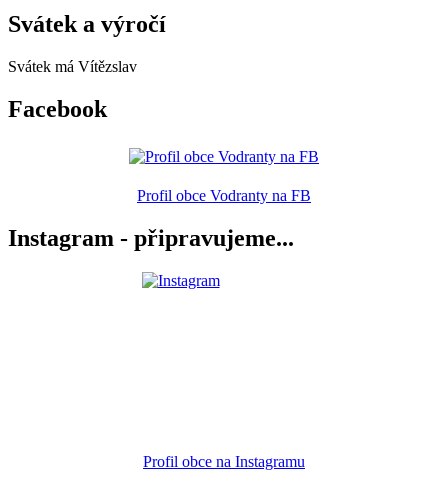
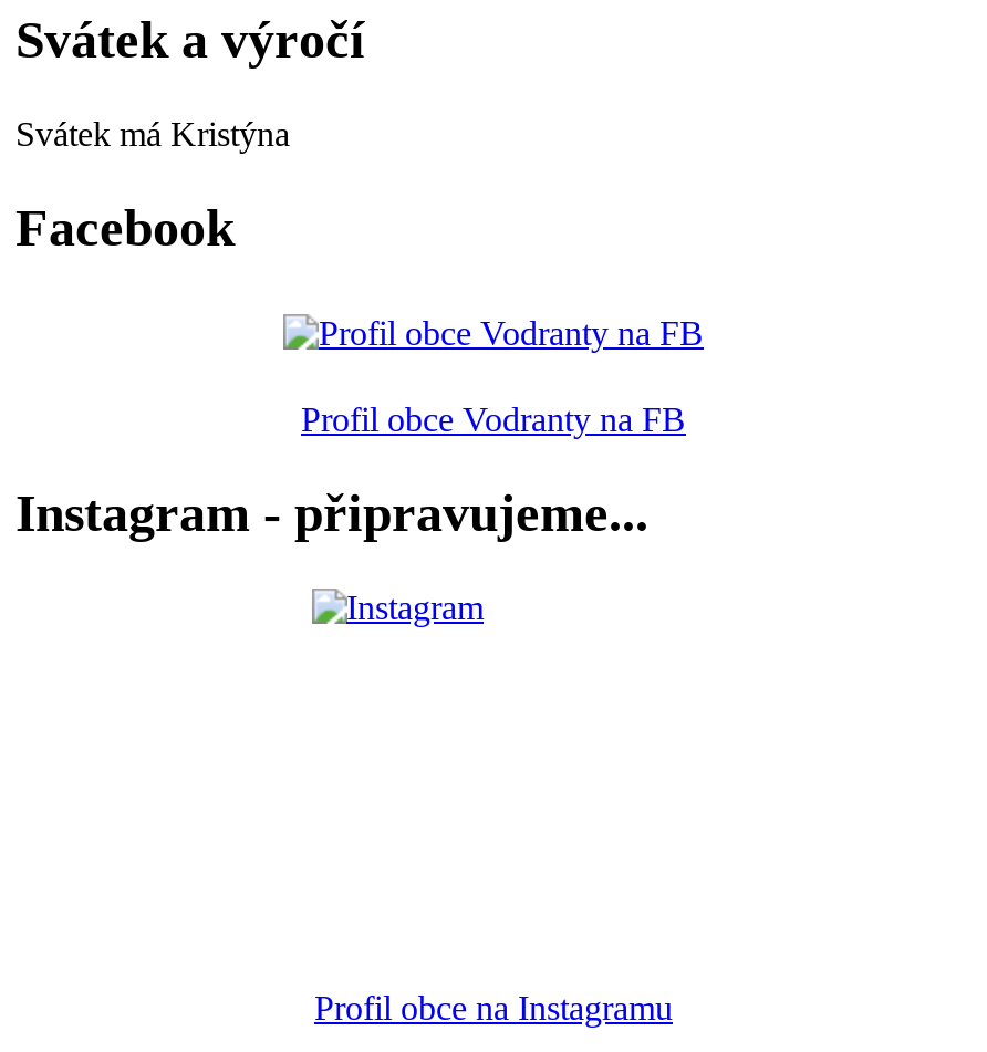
[8,58,137,75] Svátek má Vítězslav -> [15,115,290,153] Svátek má Kristýna

